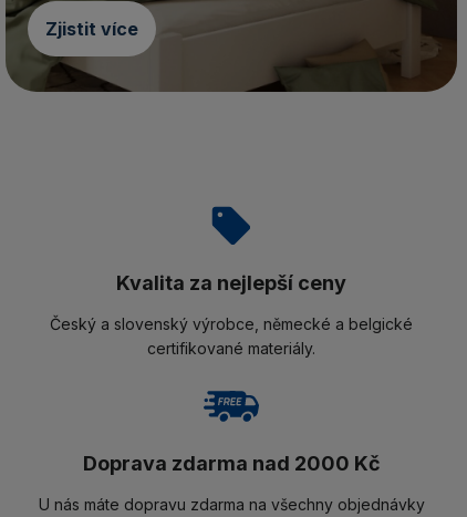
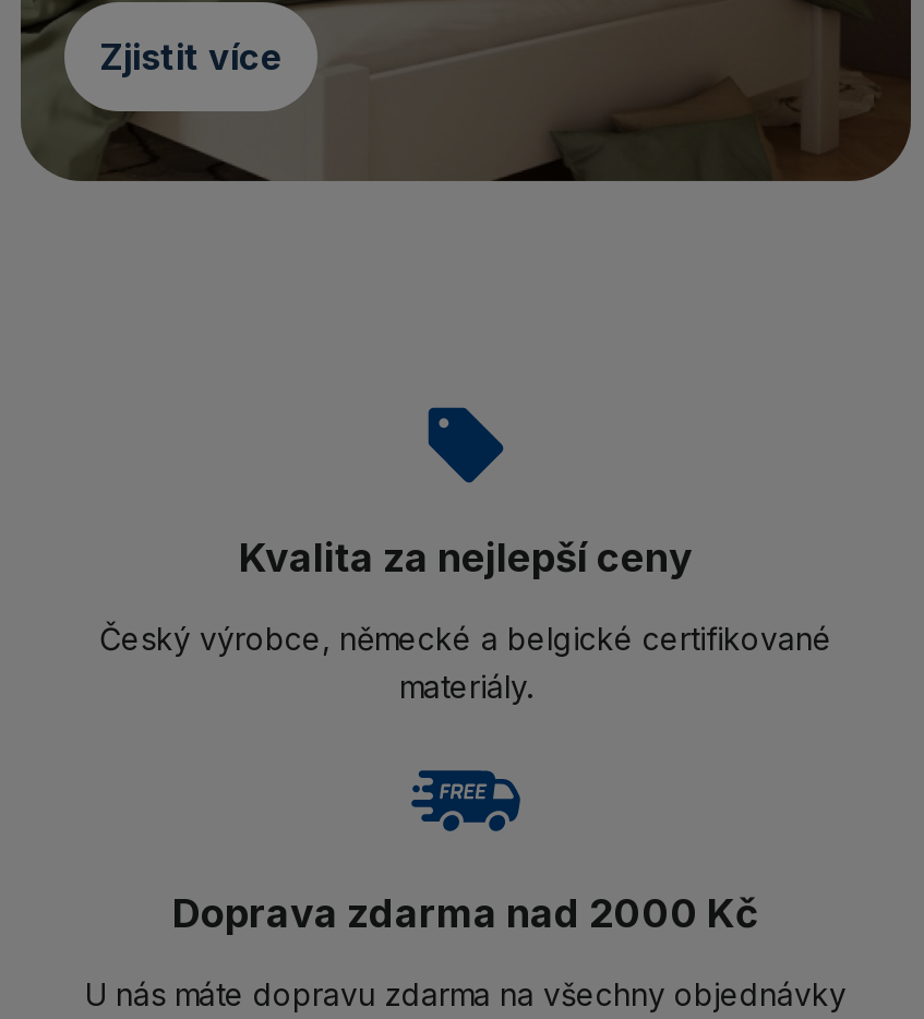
[50,314,413,357] Český a slovenský výrobce, německé a belgické | certifikované materiály. -> [99,619,832,705] Český výrobce, německé a belgické certifikované | materiály.

